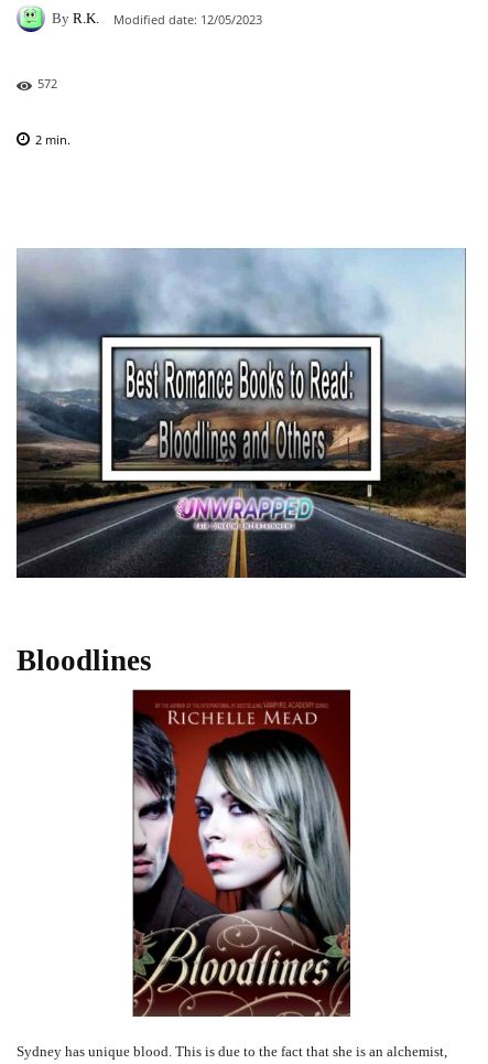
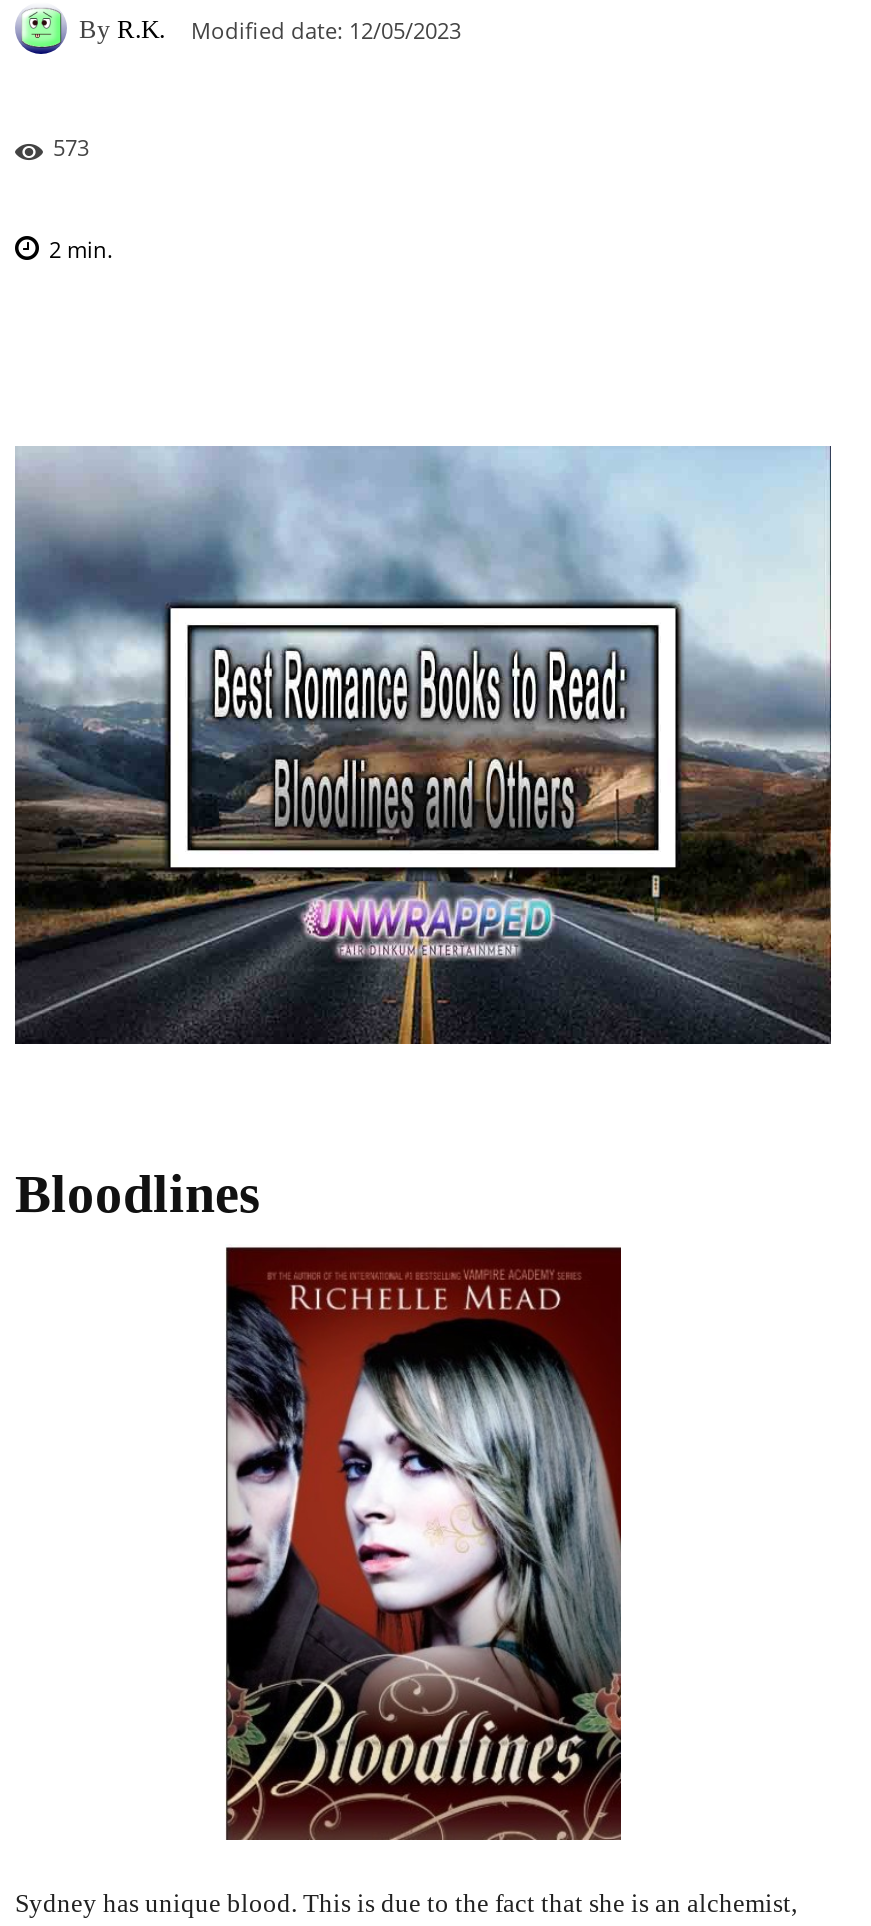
[37,75,57,92] 572 -> [53,132,89,162] 573

